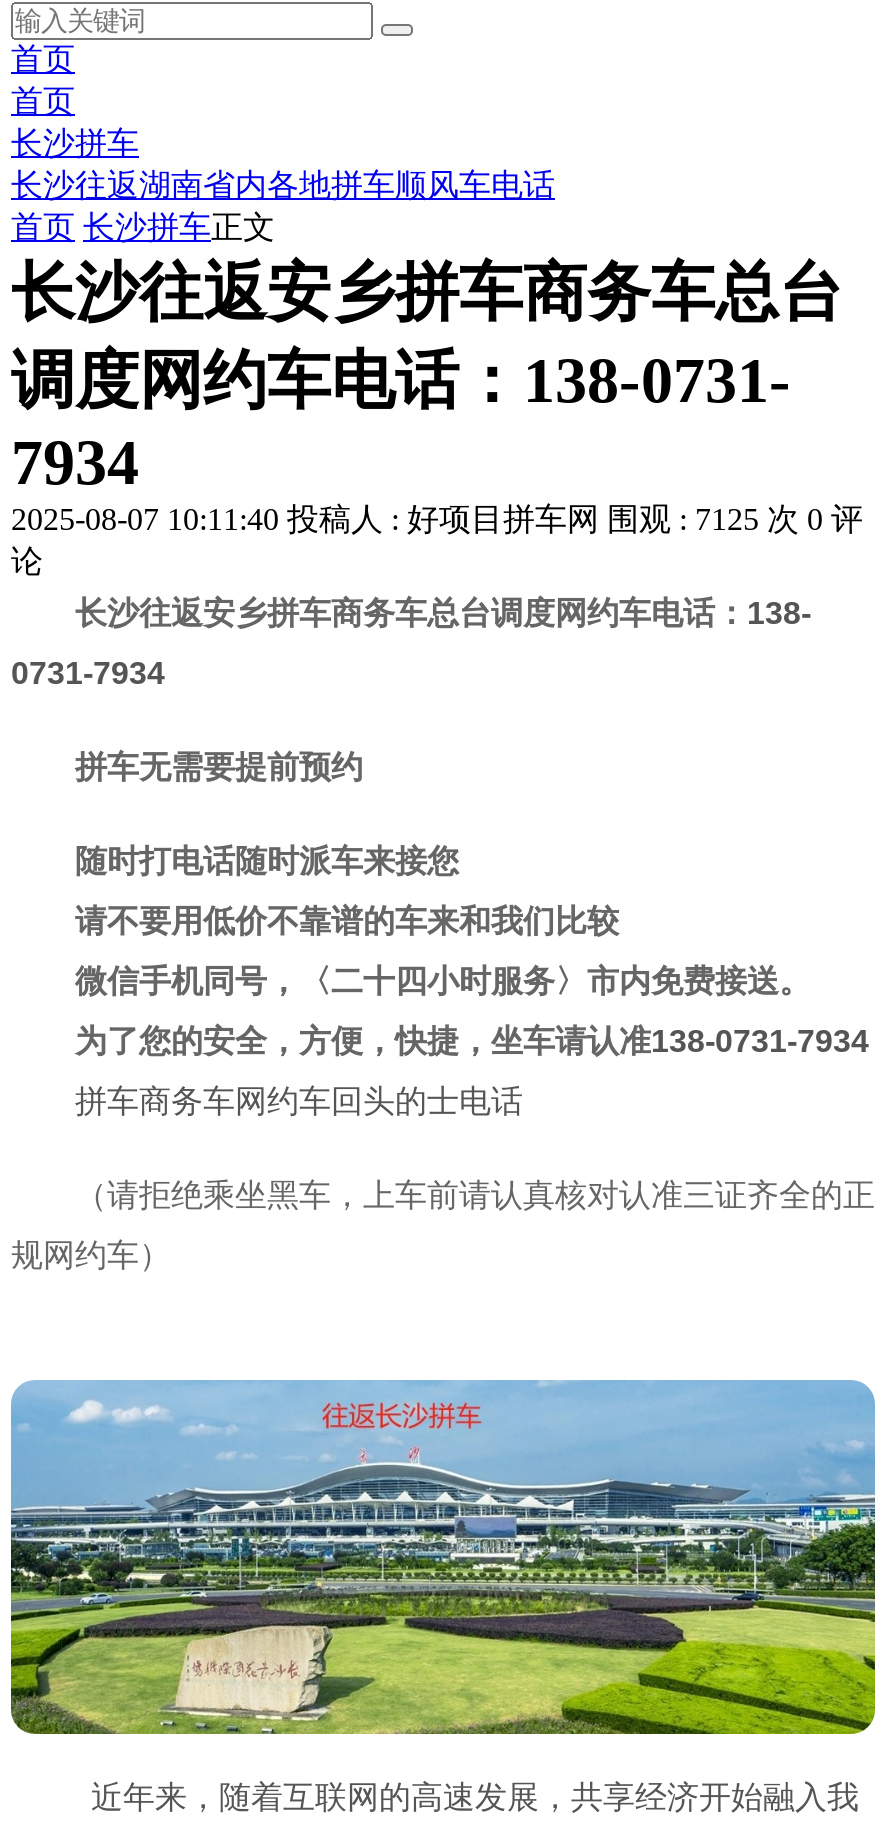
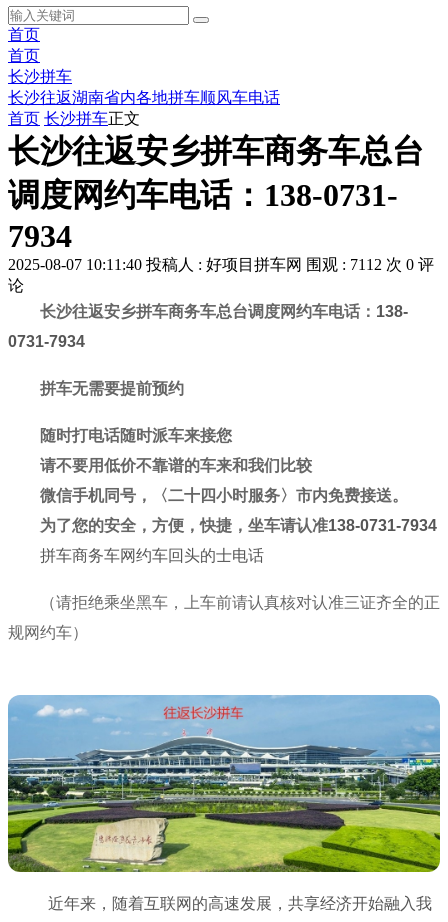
[11,502,863,536] 2025-08-07 10:11:40 投稿人 : 好项目拼车网 围观 : 7125 次 0 评 -> [8,256,434,273] 2025-08-07 10:11:40 投稿人 : 好项目拼车网 围观 : 7112 次 0 评

